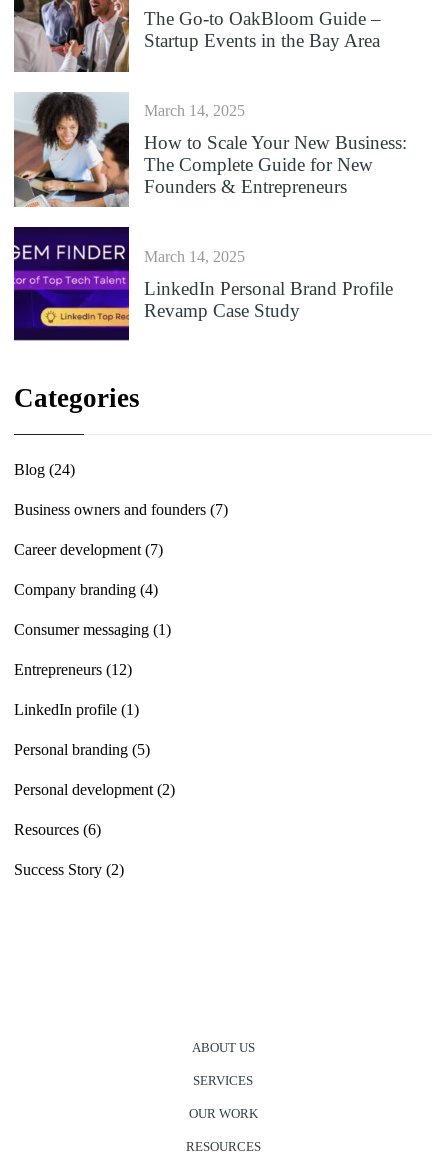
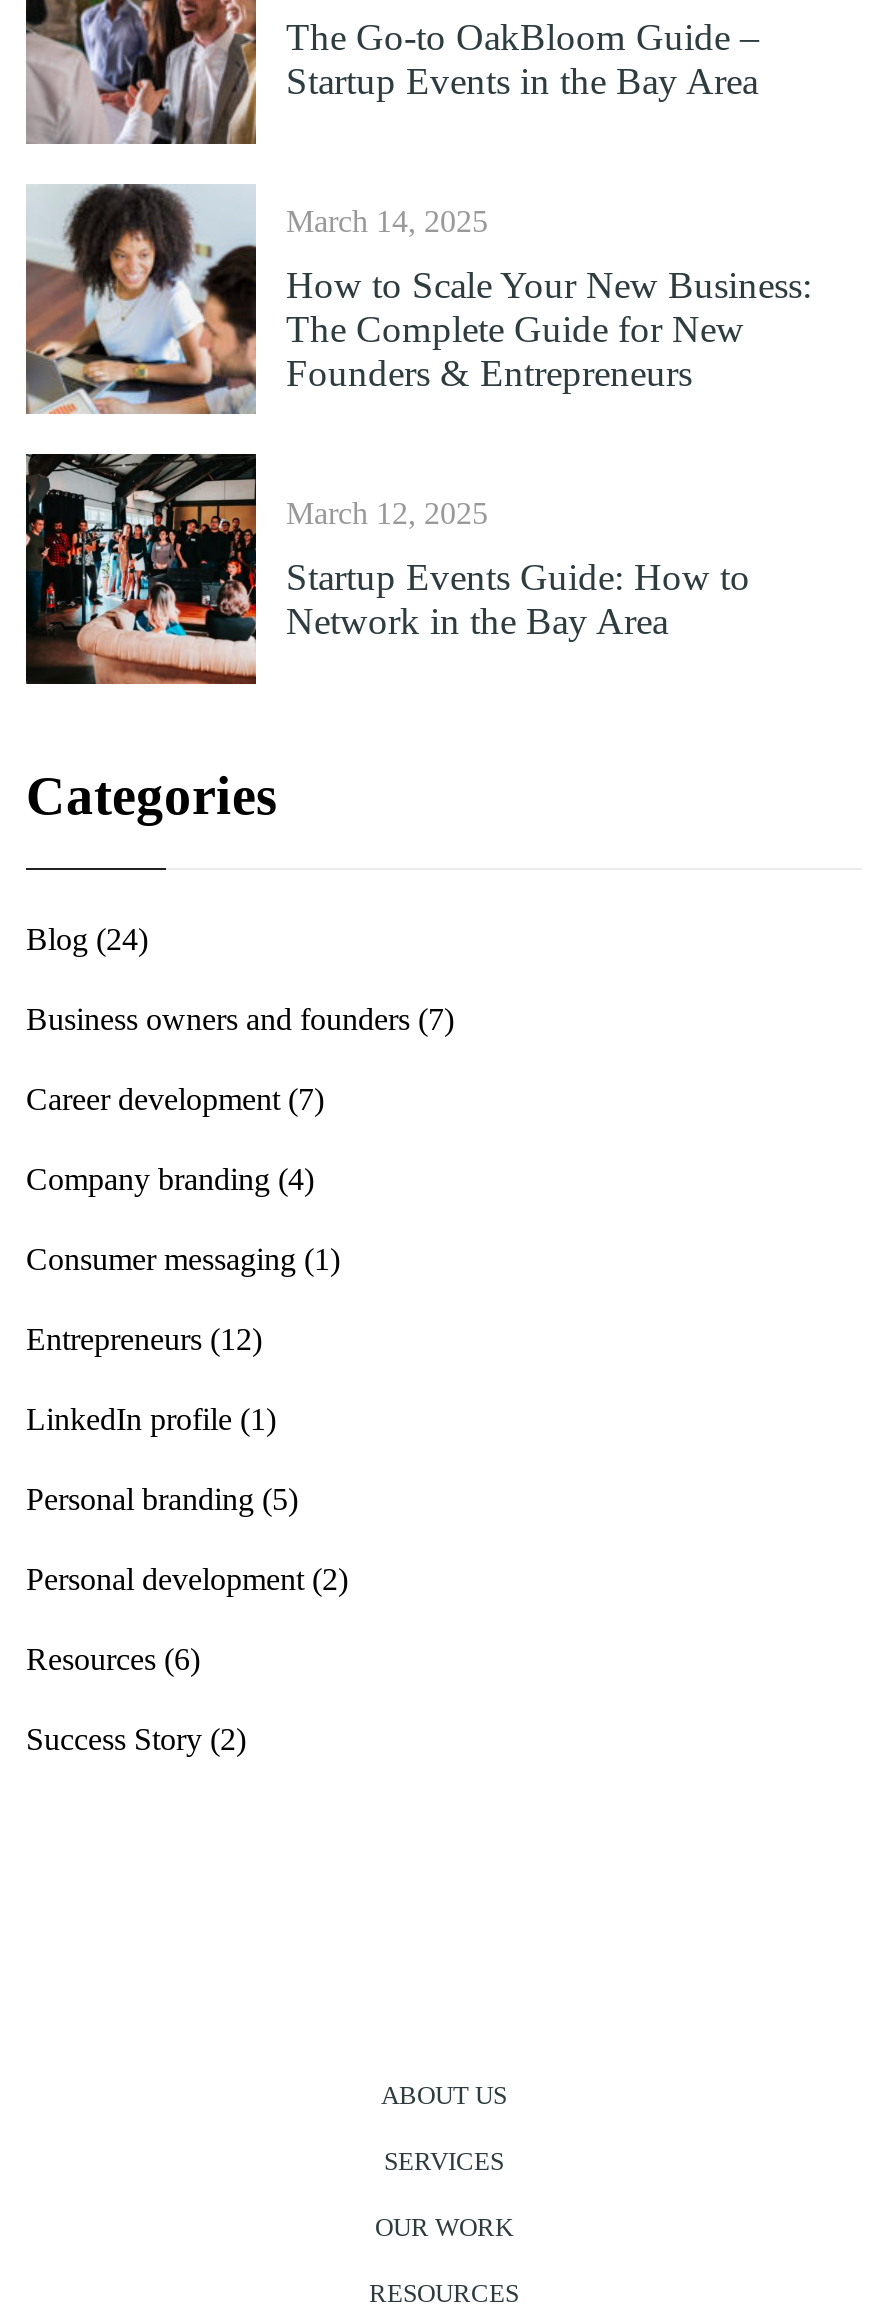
[13,226,245,342] [image] | March 14, 2025 -> [24,452,488,686] [image] | March 12, 2025
[144,278,393,321] LinkedIn Personal Brand Profile | Revamp Case Study -> [286,556,750,642] Startup Events Guide: How to | Network in the Bay Area

